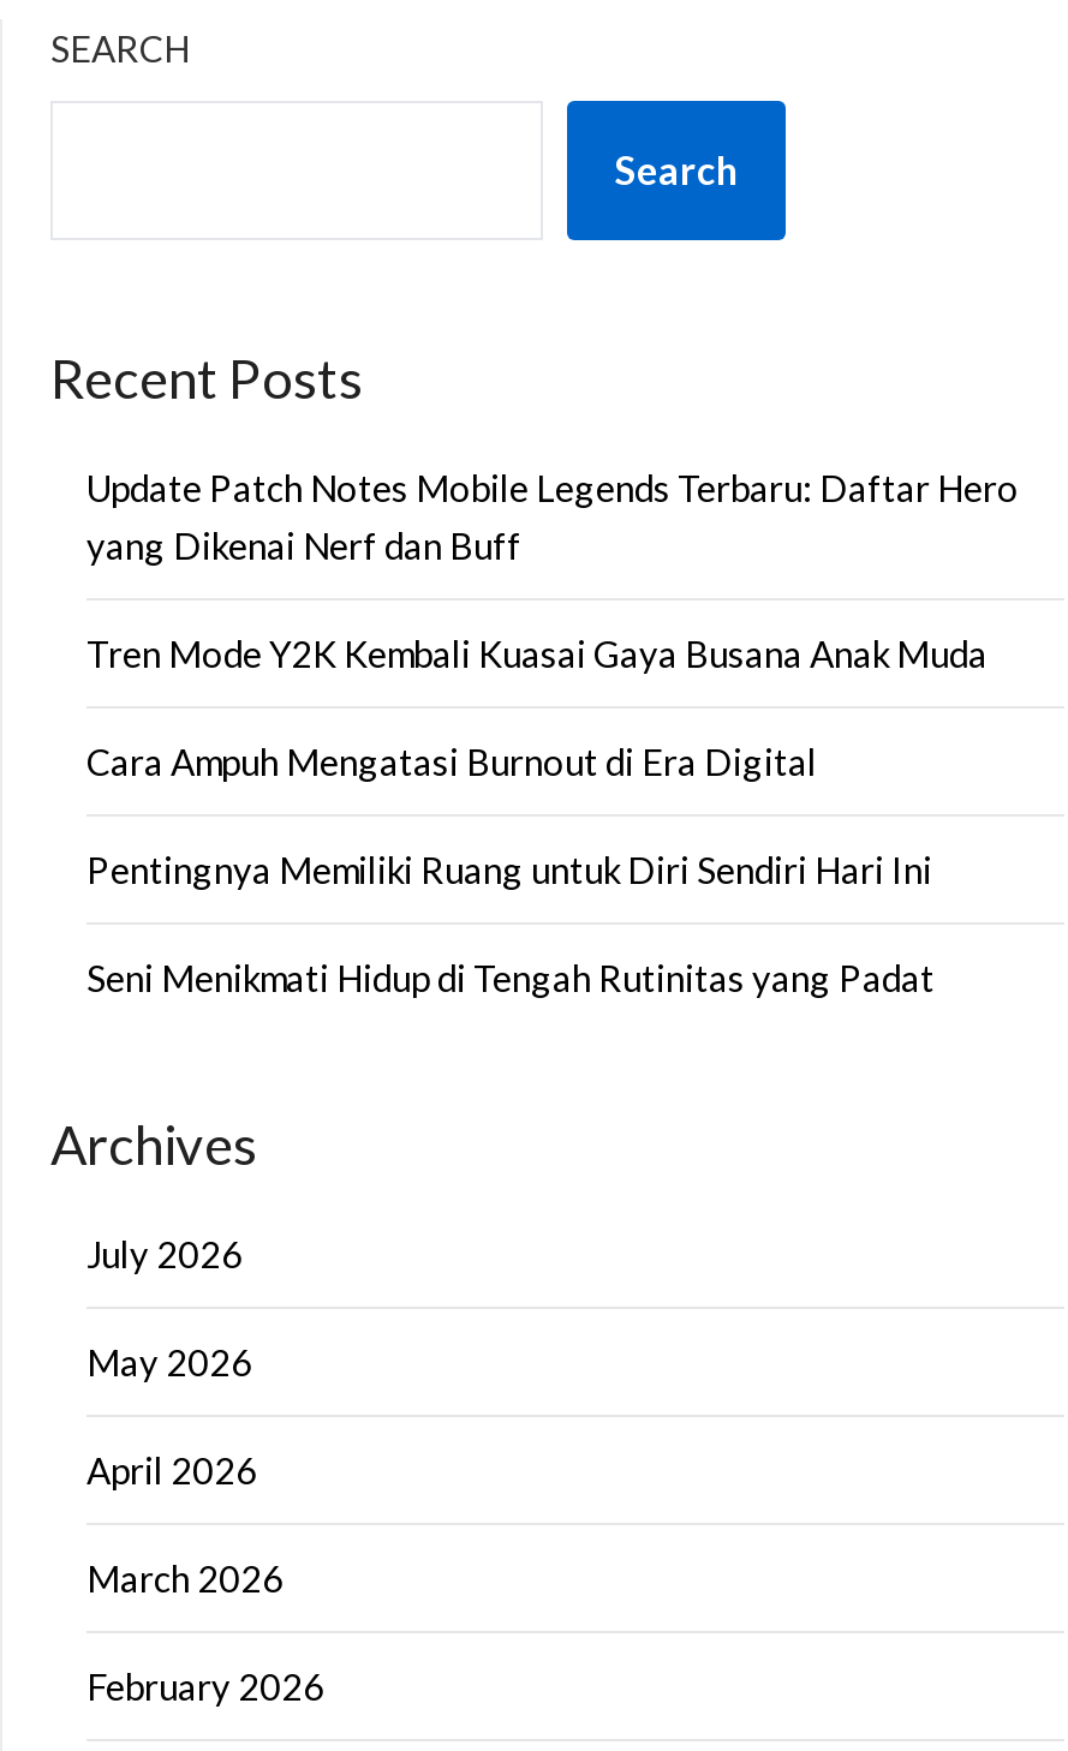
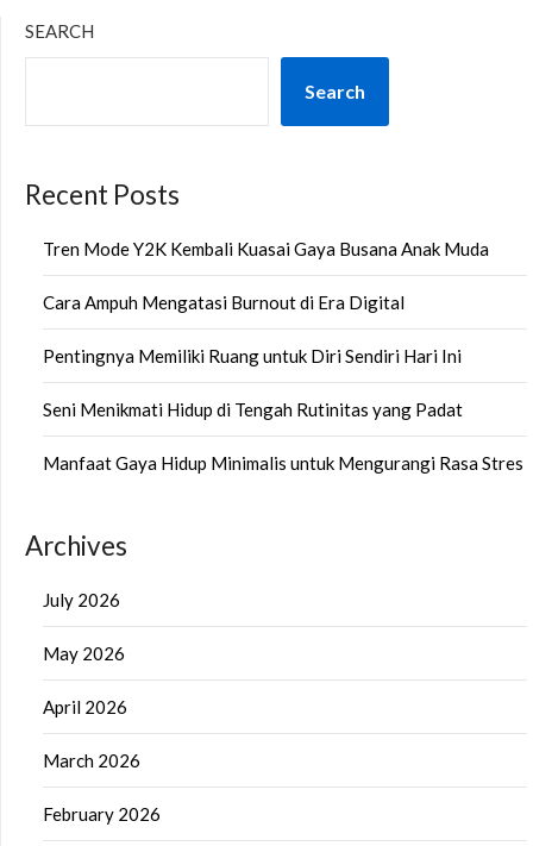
[86,466,1019,567] Update Patch Notes Mobile Legends Terbaru: Daftar Hero | yang Dikenai Nerf dan Buff -> none
moved [86,631,988,999] -> [43,238,489,420]: Tren Mode Y2K Kembali Kuasai Gaya Busana Anak Muda | Cara Ampuh Mengatasi Burnout di Era Digital | Pentingnya Memiliki Ruang untuk Diri Sendiri Hari Ini | Seni Menikmati Hidup di Tengah Rutinitas yang Padat
none -> [43,452,523,473] Manfaat Gaya Hidup Minimalis untuk Mengurangi Rasa Stres

